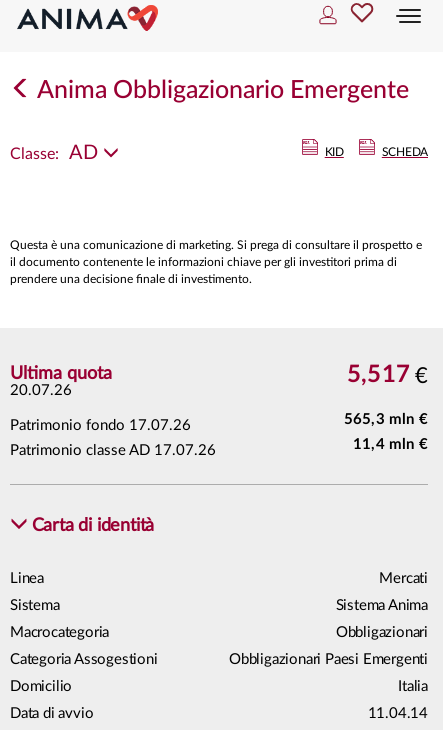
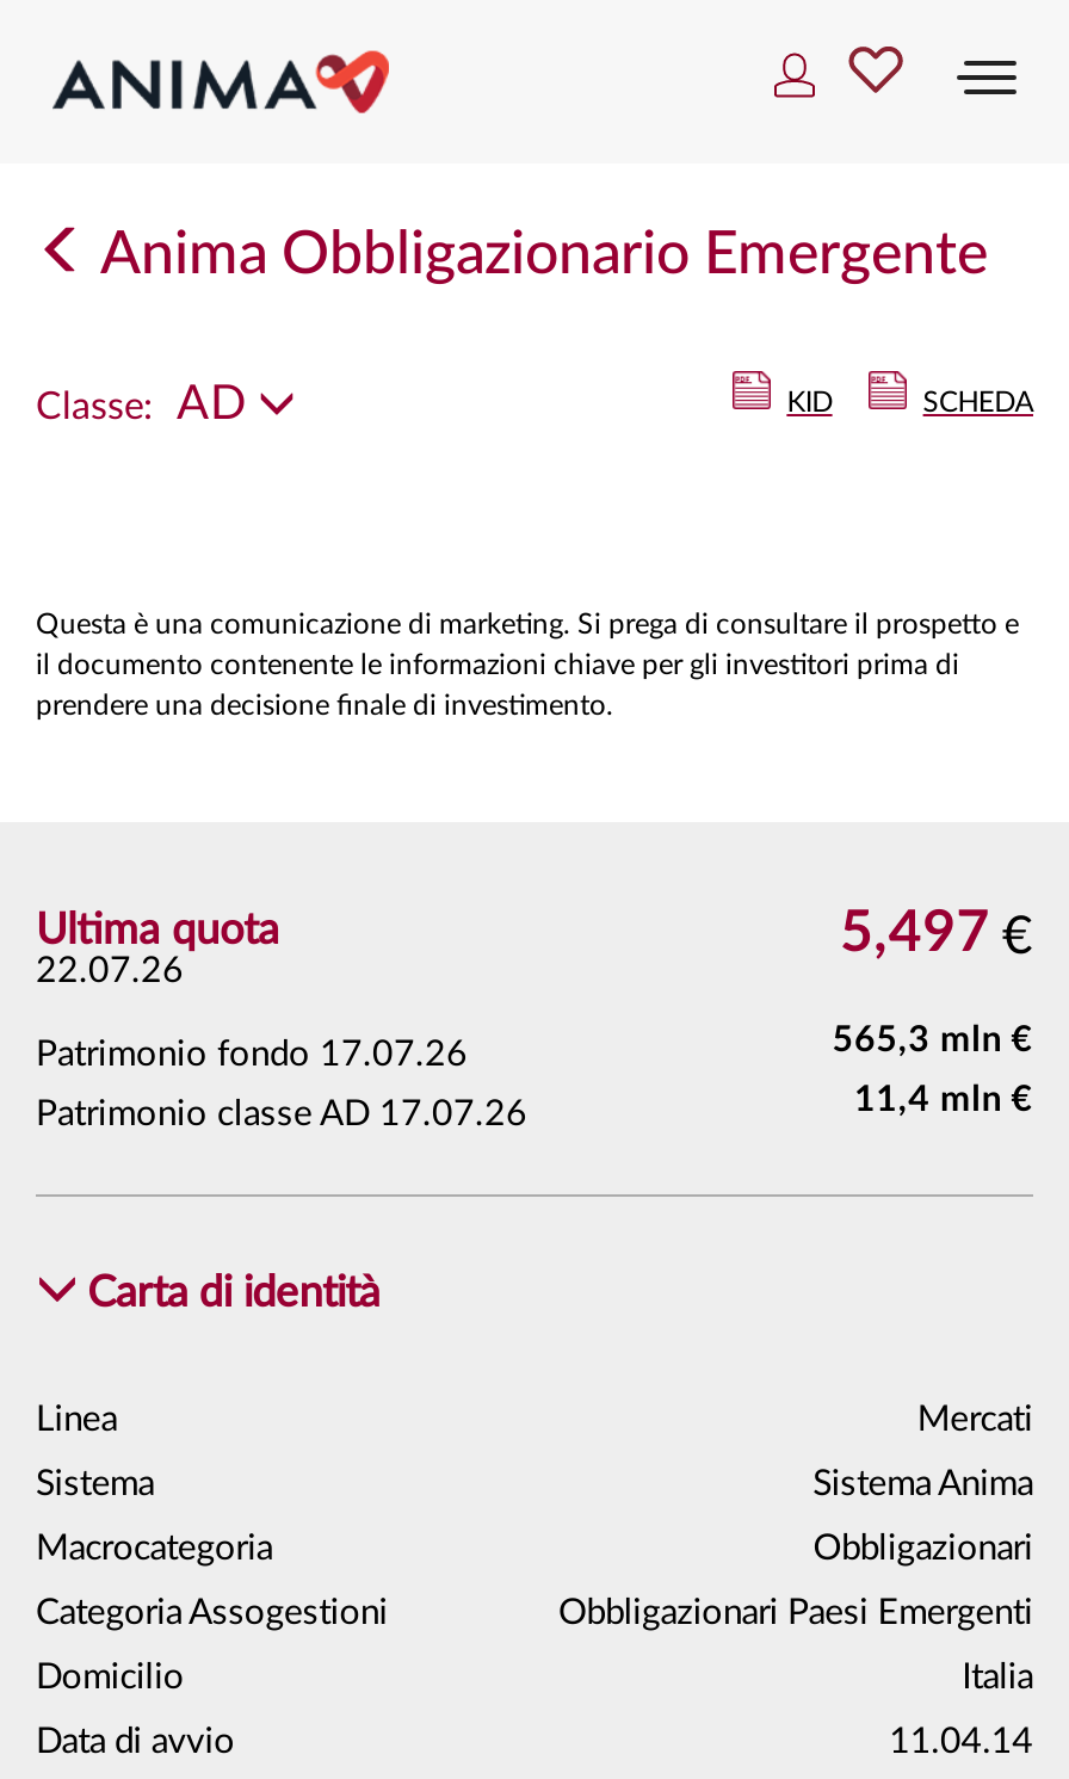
[347,363,428,387] 5,517 € -> [840,906,1033,963] 5,497 €
[10,383,72,398] 20.07.26 -> [36,953,184,989] 22.07.26

